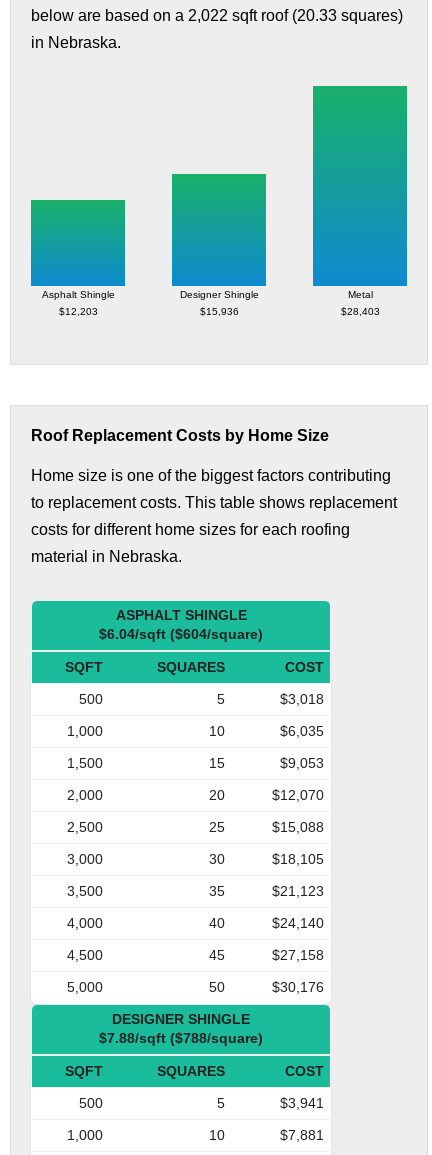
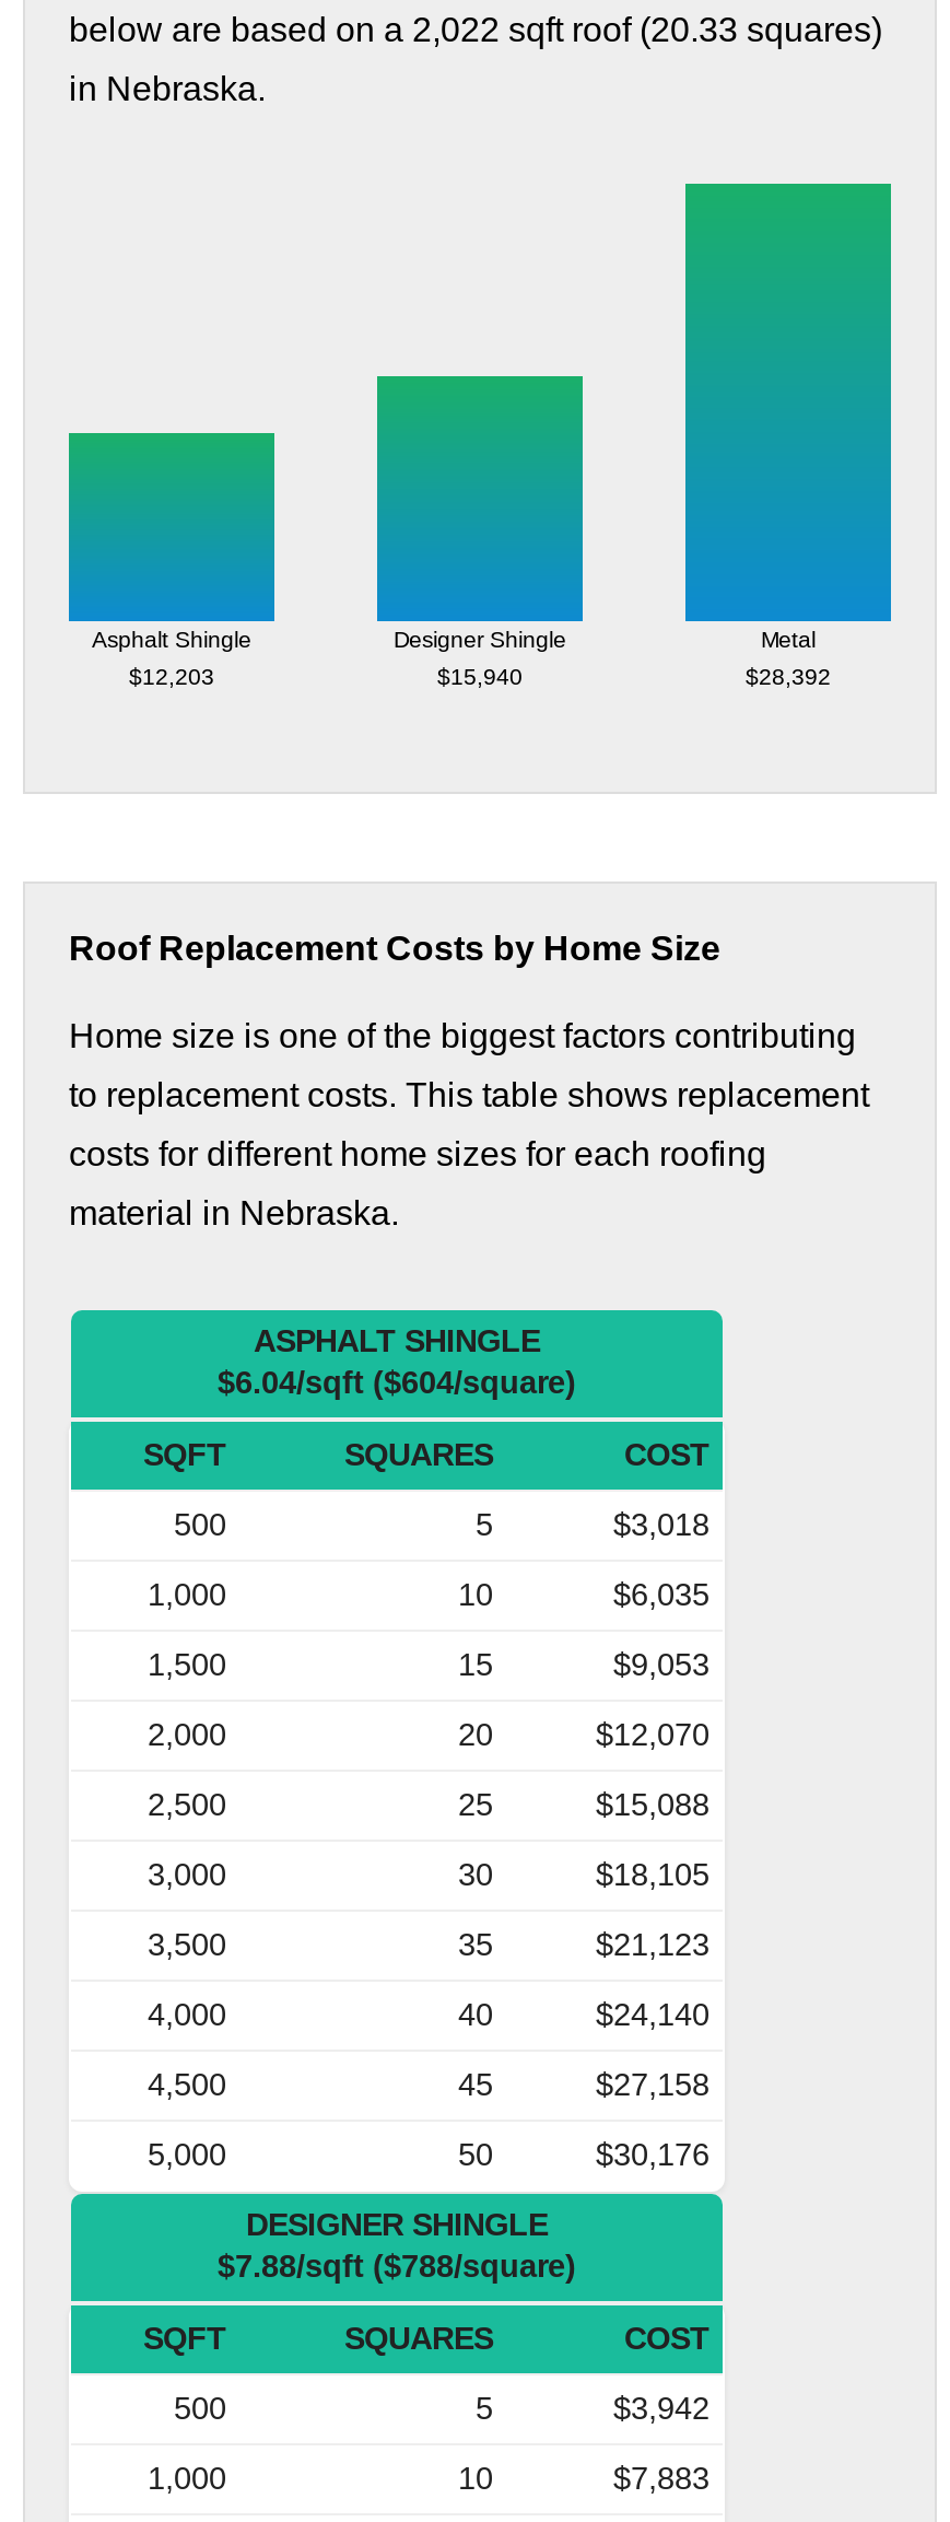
[199,306,238,317] $15,936 -> [437,665,523,689] $15,940
[340,306,379,317] $28,403 -> [746,665,831,689] $28,392
[280,1095,324,1111] $3,941 -> [613,2390,709,2425] $3,942
[280,1127,324,1143] $7,881 -> [613,2460,709,2495] $7,883

